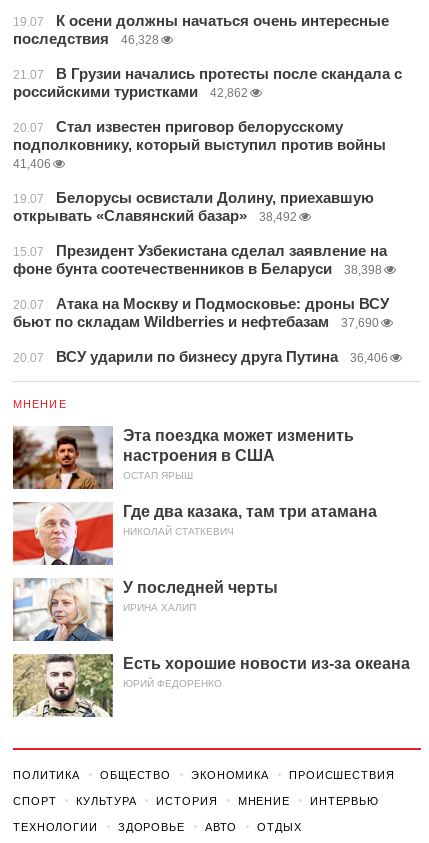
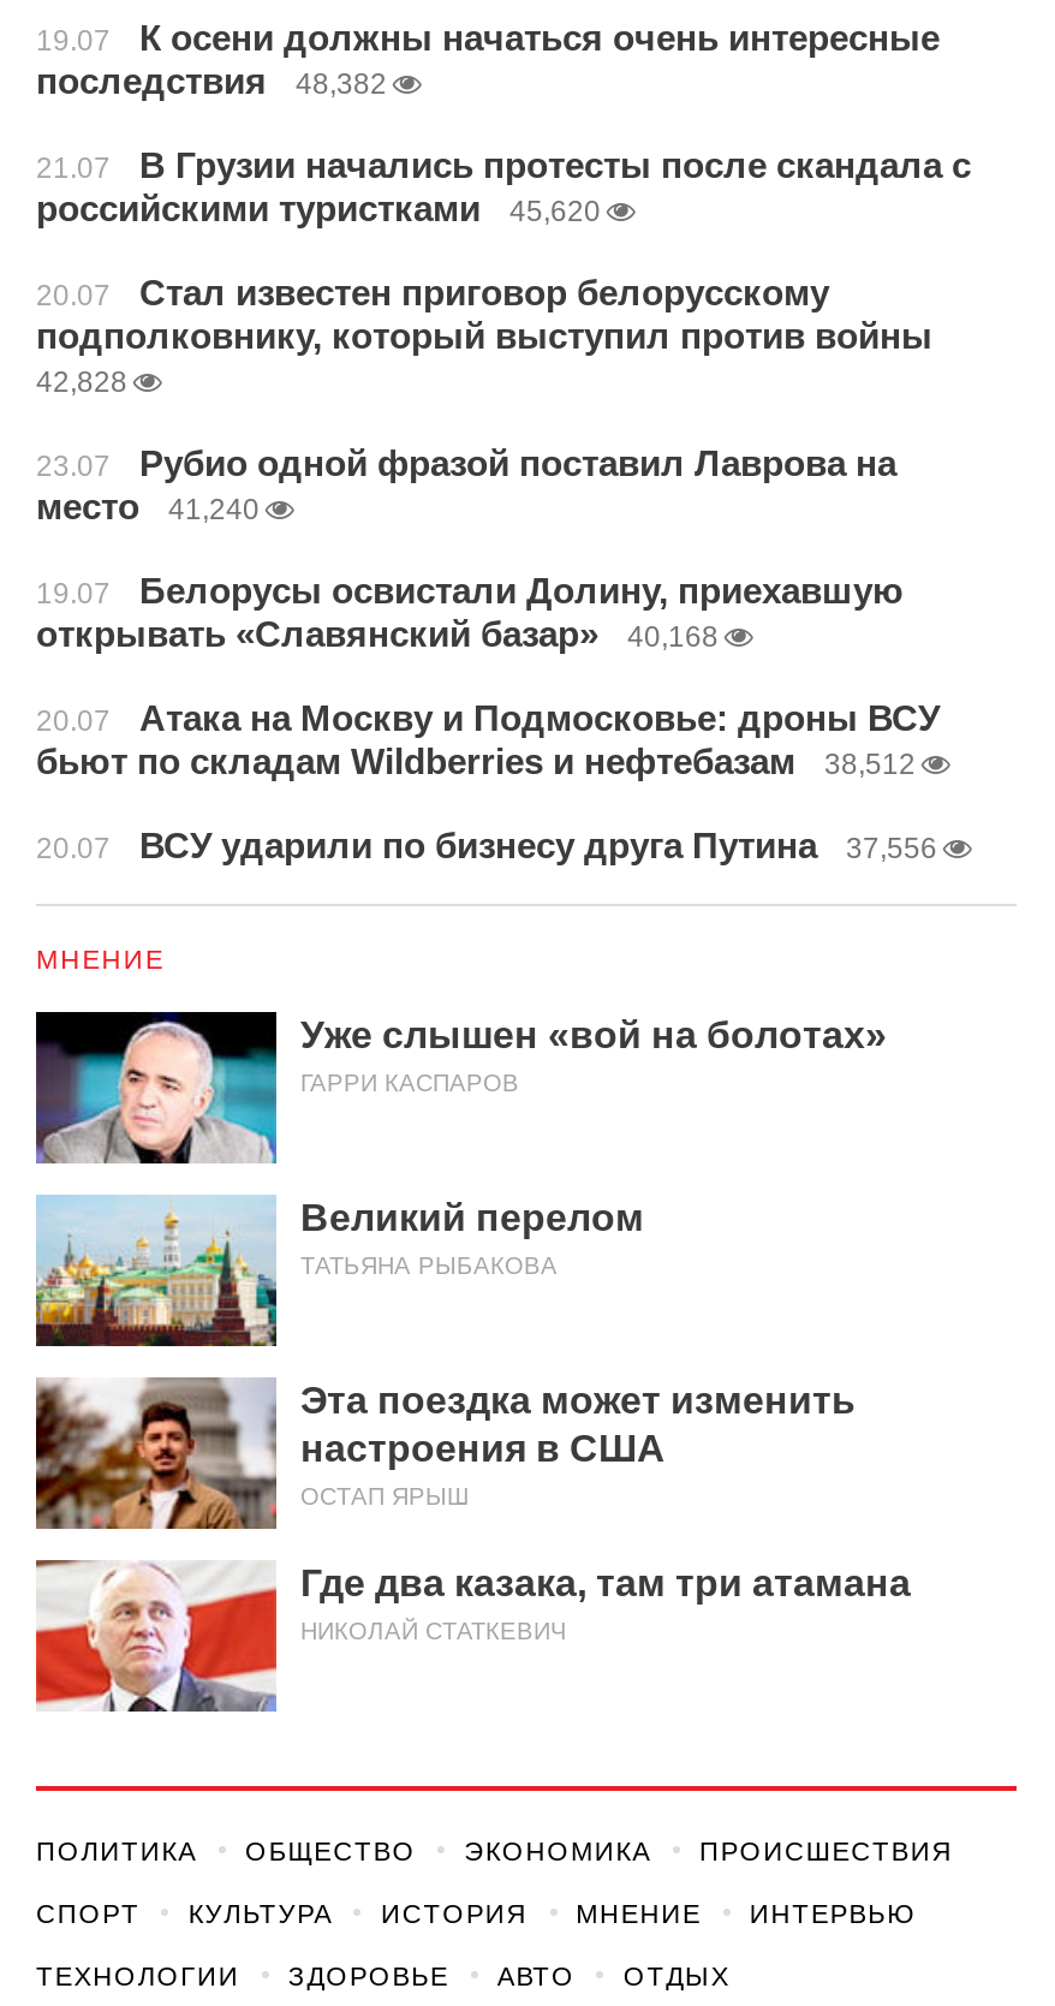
[13,30,159,47] последствия 46,328 -> [36,60,387,101] последствия 48,382
[13,83,248,100] российскими туристками 42,862 -> [36,187,601,228] российскими туристками 45,620
[13,157,51,171] 41,406 -> [36,365,896,526] 42,828 | 23.07 | Рубио одной фразой поставил Лаврова на | место | 41,240
moved [13,189,374,224] -> [36,570,904,654]: 19.07 | Белорусы освистали Долину, приехавшую | открывать «Славянский базар»
[13,210,387,277] 38,492 | 15.07 | Президент Узбекистана сделал заявление на | фоне бунта соотечественников в Беларуси | 38,398 -> [627,620,719,654] 40,168
[13,313,379,330] бьют по складам Wildberries и нефтебазам 37,690 -> [36,740,916,781] бьют по складам Wildberries и нефтебазам 38,512
[13,348,388,365] 20.07 ВСУ ударили по бизнесу друга Путина 36,406 -> [36,825,937,865] 20.07 ВСУ ударили по бизнесу друга Путина 37,556
none -> [34,1014,887,1279] [image] | Уже слышен «вой на болотах» | ГАРРИ КАСПАРОВ | Великий перелом | ТАТЬЯНА РЫБАКОВА
none -> [34,1195,279,1349] [image]
moved [11,425,377,537] -> [31,1375,911,1644]: [image] | Эта поездка может изменить | настроения в США | ОСТАП ЯРЫШ | Где два казака, там три атамана | НИКОЛАЙ СТАТКЕВИЧ
[12,577,410,689] [image] | У последней черты | ИРИНА ХАЛИП | Есть хорошие новости из-за океана | ЮРИЙ ФЕДОРЕНКО -> none
[12,653,114,718] [image] -> none

